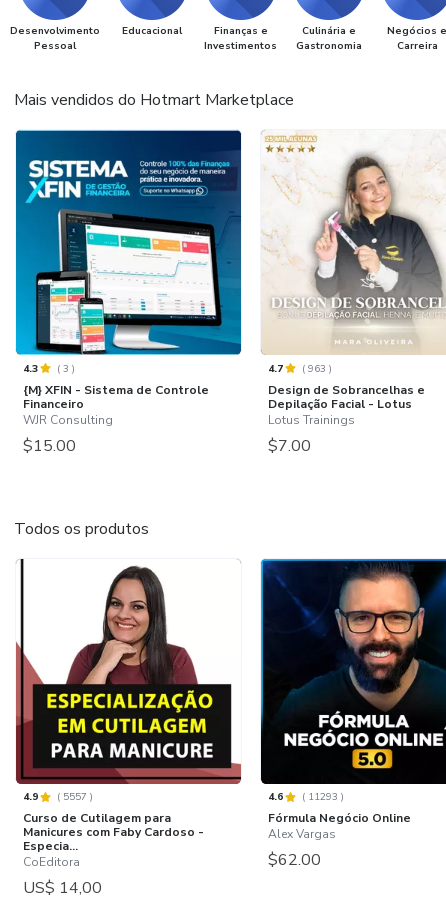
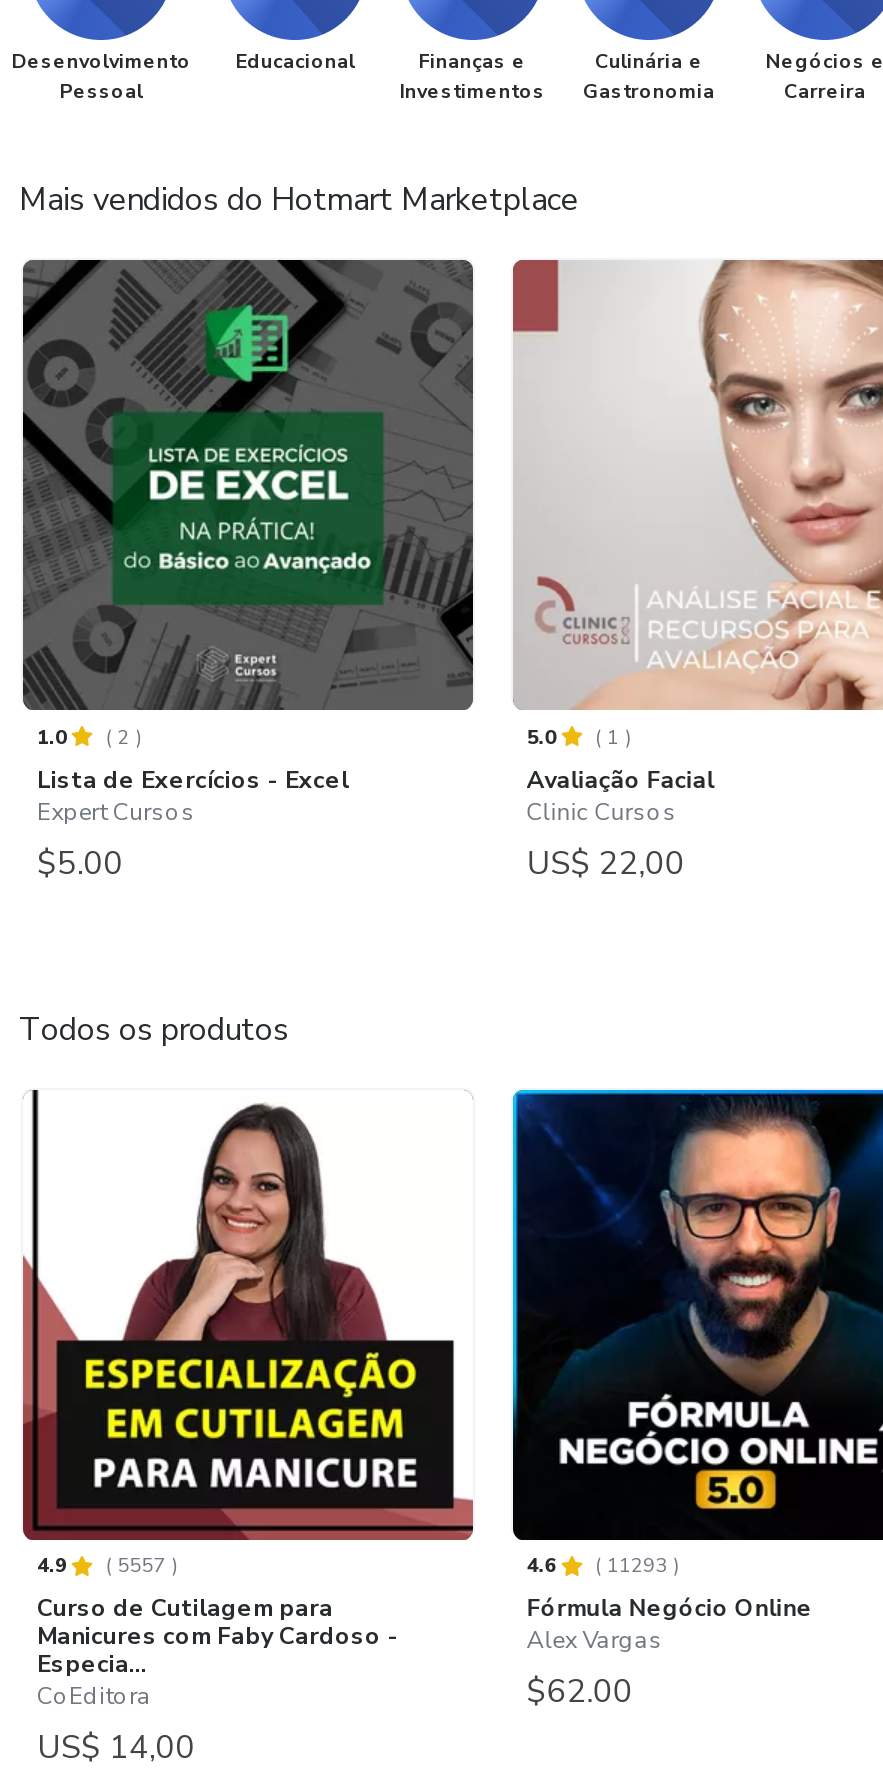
[15,129,242,457] [image] | 4.3 | (3) | {M} XFIN - Sistema de Controle | Financeiro | WJR Consulting | $15.00 -> [21,258,475,886] [image] | 1.0 | (2) | Lista de Exercícios - Excel | Expert Cursos | $5.00
[261,134,443,457] [image] | 4.7 | (963) | Design de Sobrancelhas e | Depilação Facial - Lotus | Lotus Trainings | $7.00 -> [511,258,877,886] [image] | 5.0 | (1) | Avaliação Facial | Clinic Cursos | US$ 22,00

